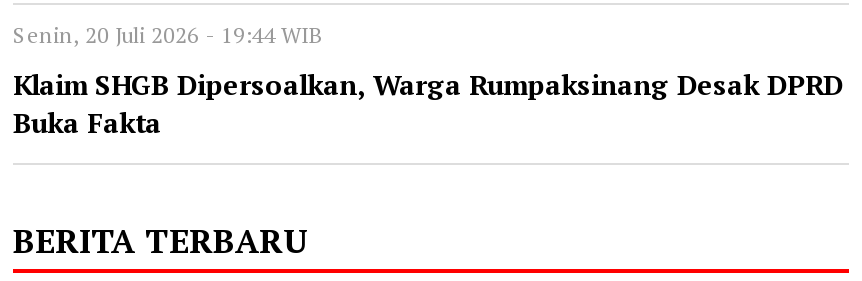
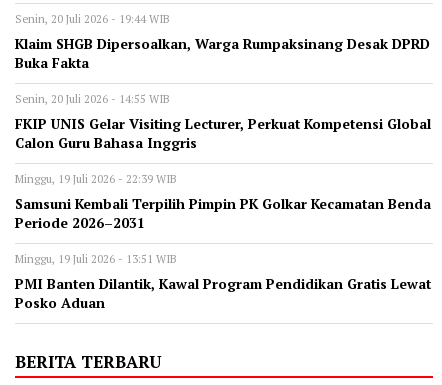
none -> [15,92,431,312] Senin, 20 Juli 2026 - 14:55 WIB | FKIP UNIS Gelar Visiting Lecturer, Perkuat Kompetensi Global | Calon Guru Bahasa Inggris | Minggu, 19 Juli 2026 - 22:39 WIB | Samsuni Kembali Terpilih Pimpin PK Golkar Kecamatan Benda | Periode 2026–2031 | Minggu, 19 Juli 2026 - 13:51 WIB | PMI Banten Dilantik, Kawal Program Pendidikan Gratis Lewat | Posko Aduan

